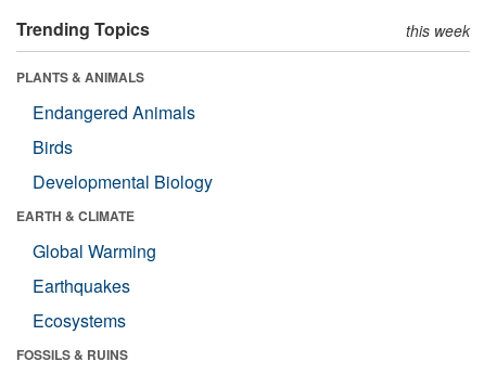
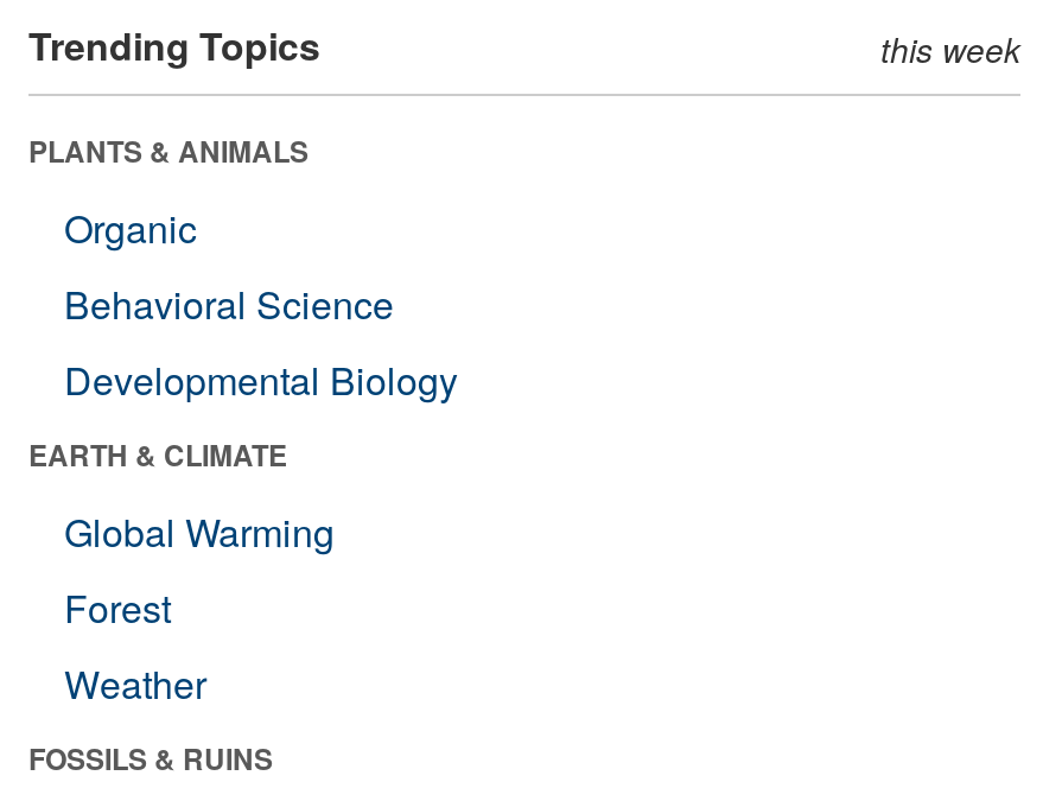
[33,100,195,159] Endangered Animals | Birds -> [64,200,394,331] Organic | Behavioral Science
[33,273,130,333] Earthquakes | Ecosystems -> [64,580,206,710] Forest | Weather

